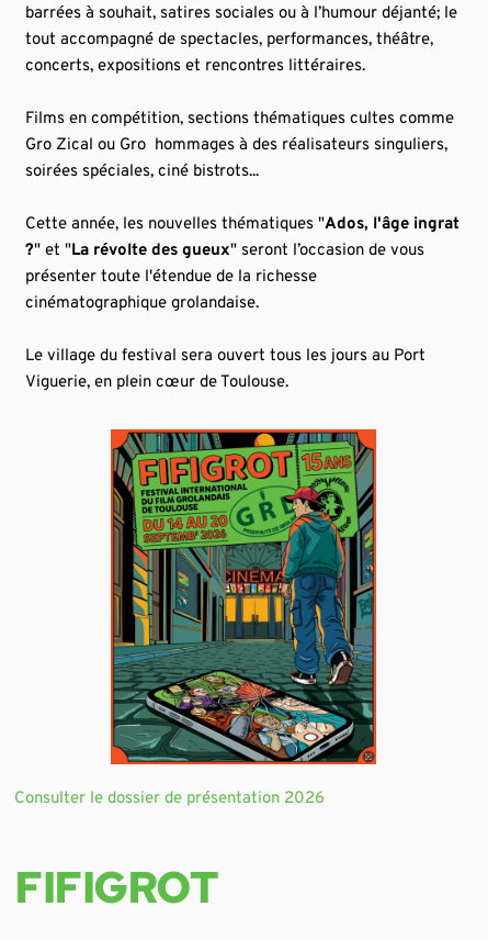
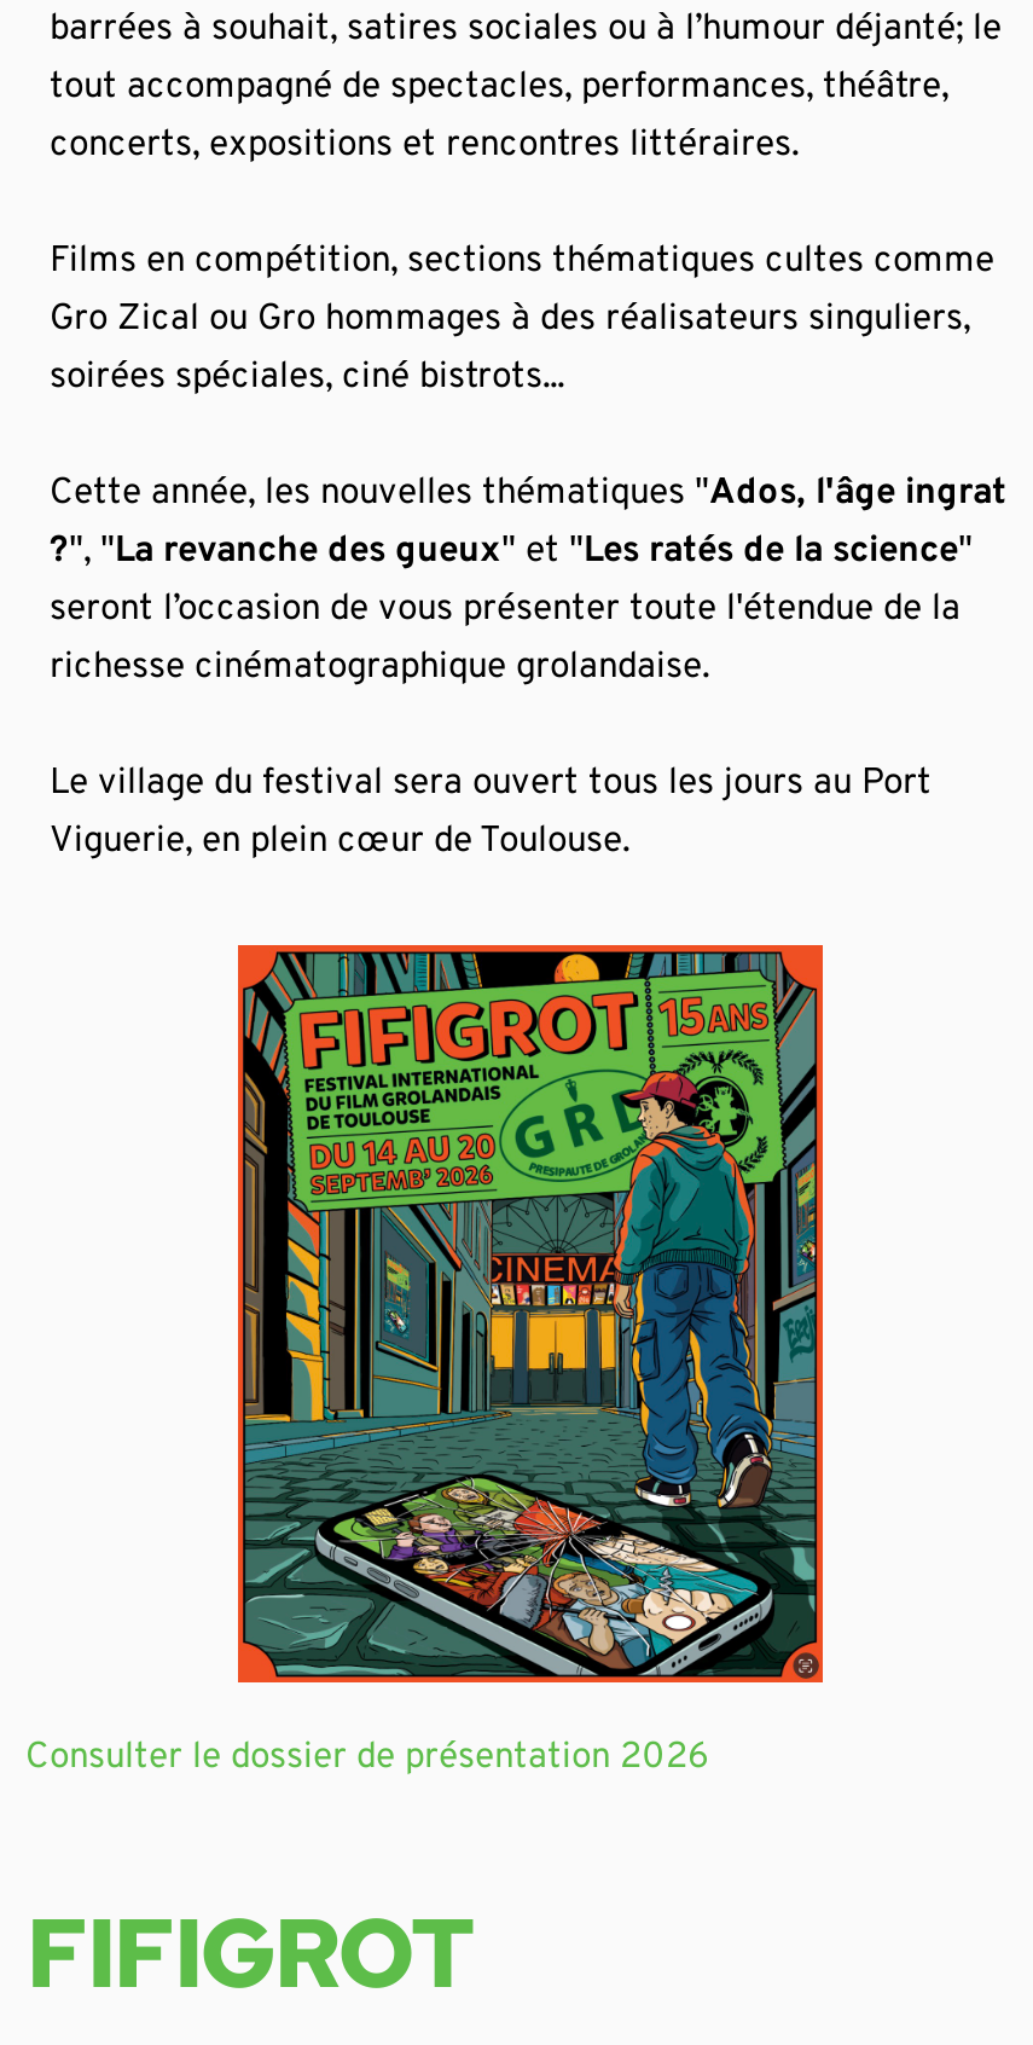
[25,240,424,314] ?" et "La révolte des gueux" seront l’occasion de vous | présenter toute l'étendue de la richesse | cinématographique grolandaise. -> [50,529,973,691] ?", "La revanche des gueux" et "Les ratés de la science" | seront l’occasion de vous présenter toute l'étendue de la | richesse cinématographique grolandaise.

